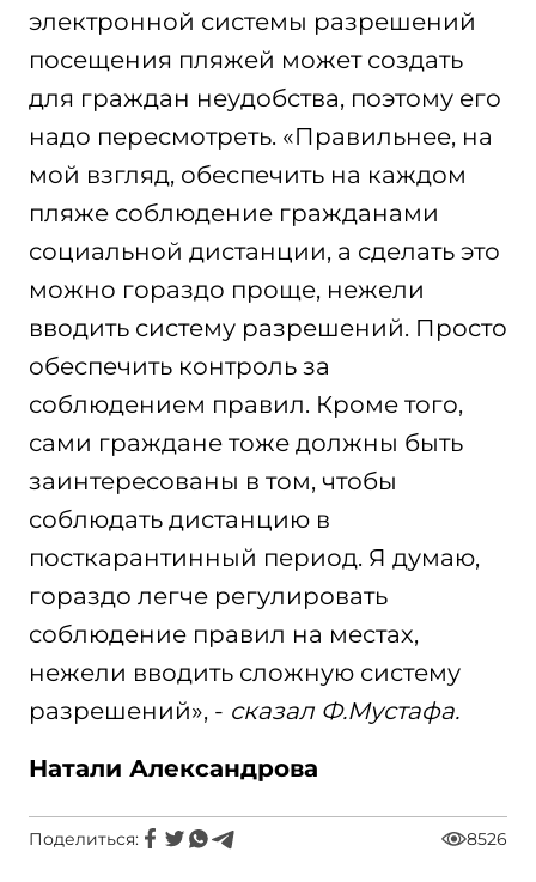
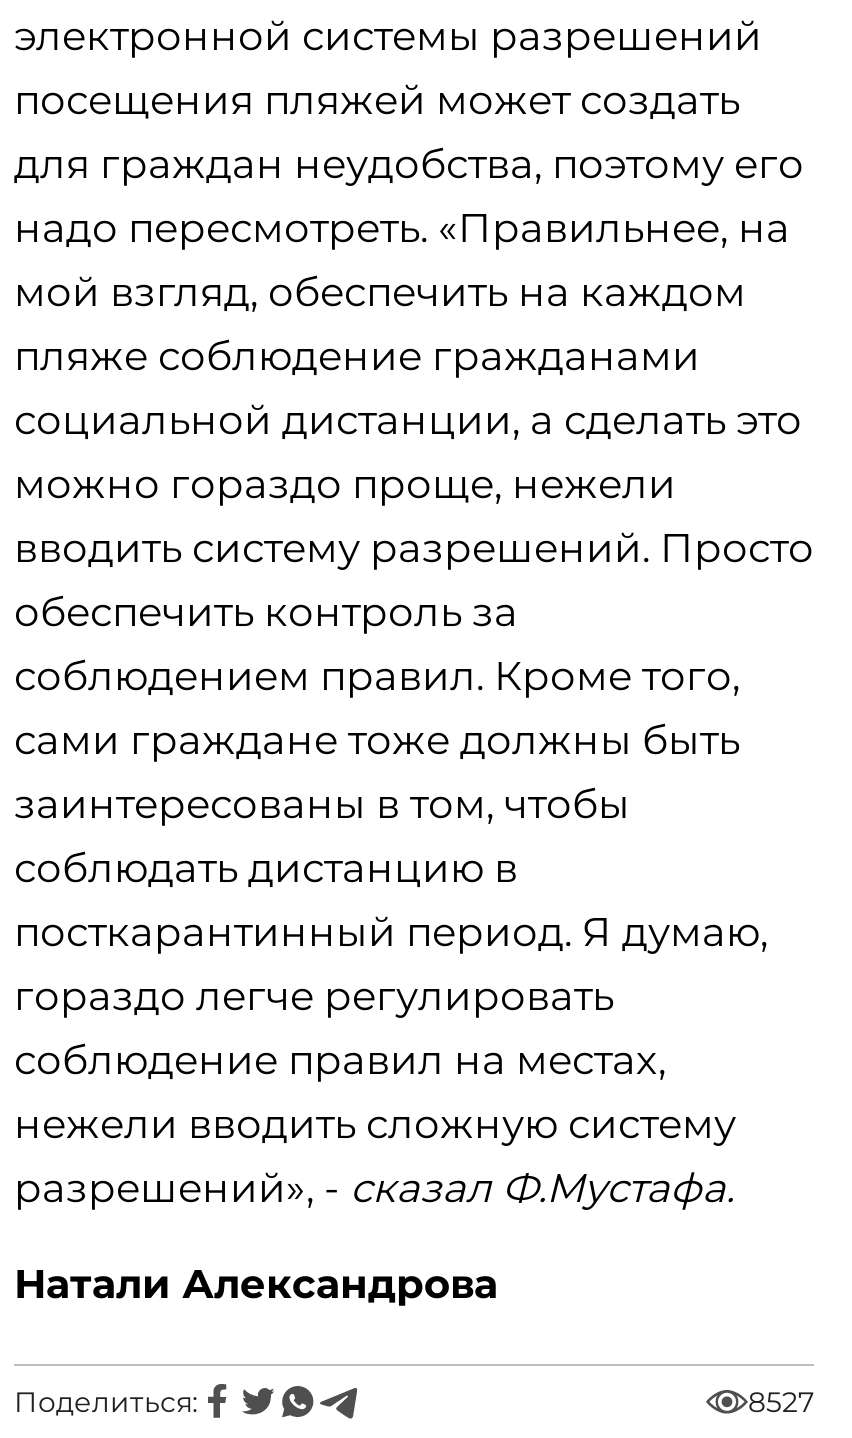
[467,828,507,850] 8526 -> [748,1384,814,1420] 8527

